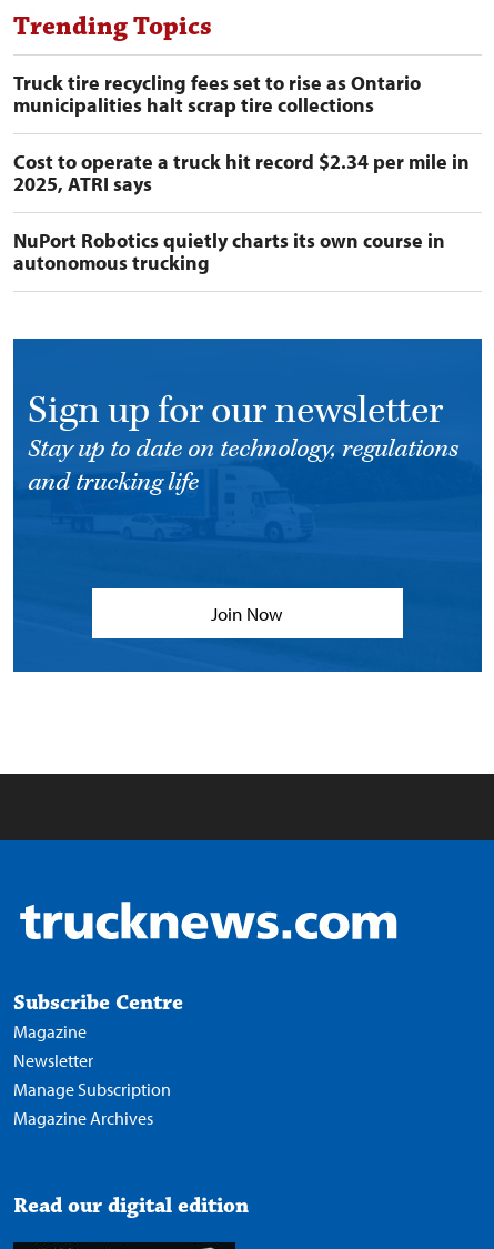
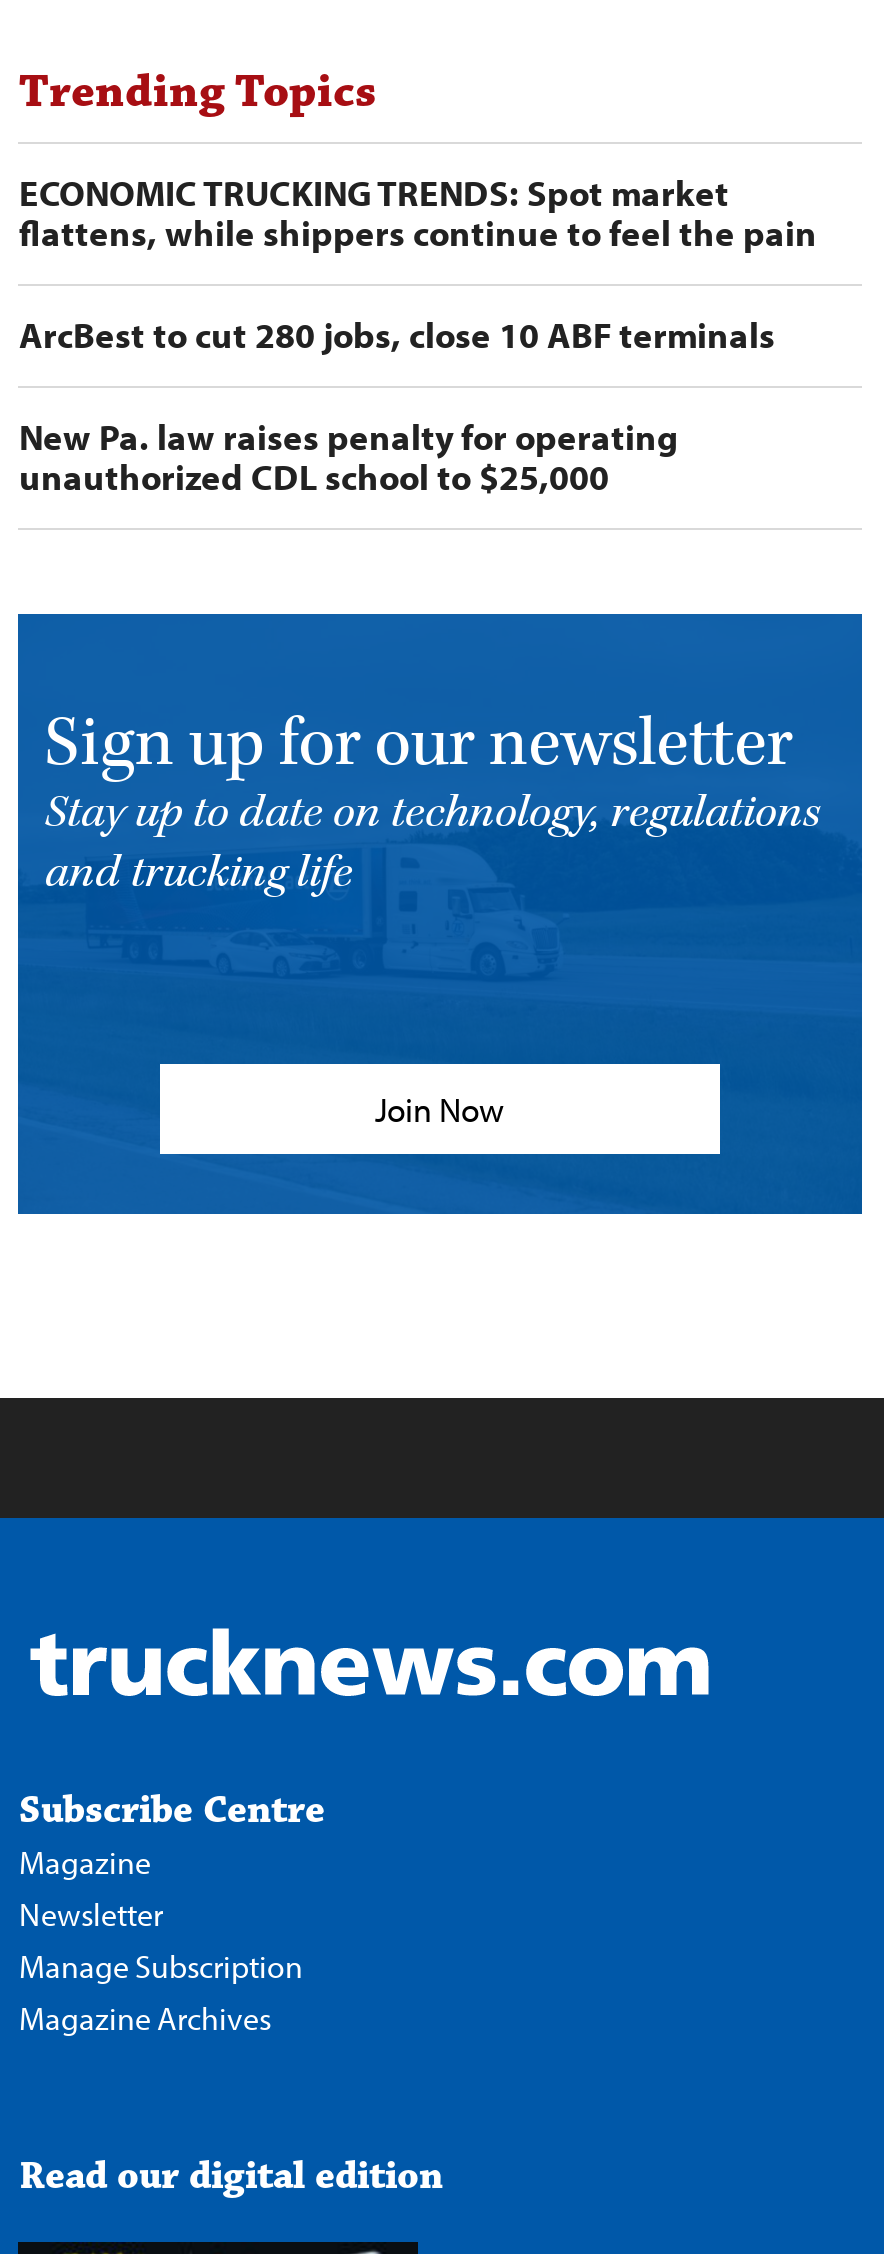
[14,70,421,118] Truck tire recycling fees set to rise as Ontario | municipalities halt scrap tire collections -> [19,170,817,256] ECONOMIC TRUCKING TRENDS: Spot market | flattens, while shippers continue to feel the pain
[14,149,470,197] Cost to operate a truck hit record $2.34 per mile in | 2025, ATRI says -> [19,312,775,358] ArcBest to cut 280 jobs, close 10 ABF terminals
[14,228,446,275] NuPort Robotics quietly charts its own course in | autonomous trucking -> [19,414,679,500] New Pa. law raises penalty for operating | unauthorized CDL school to $25,000

